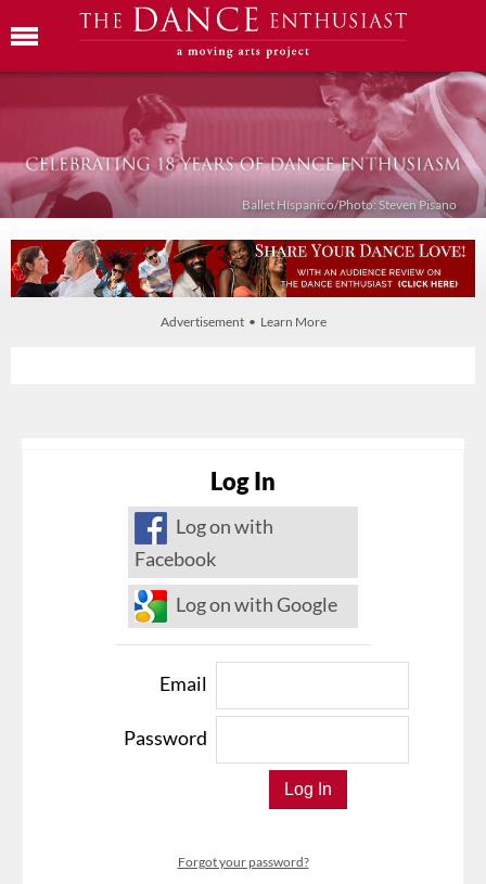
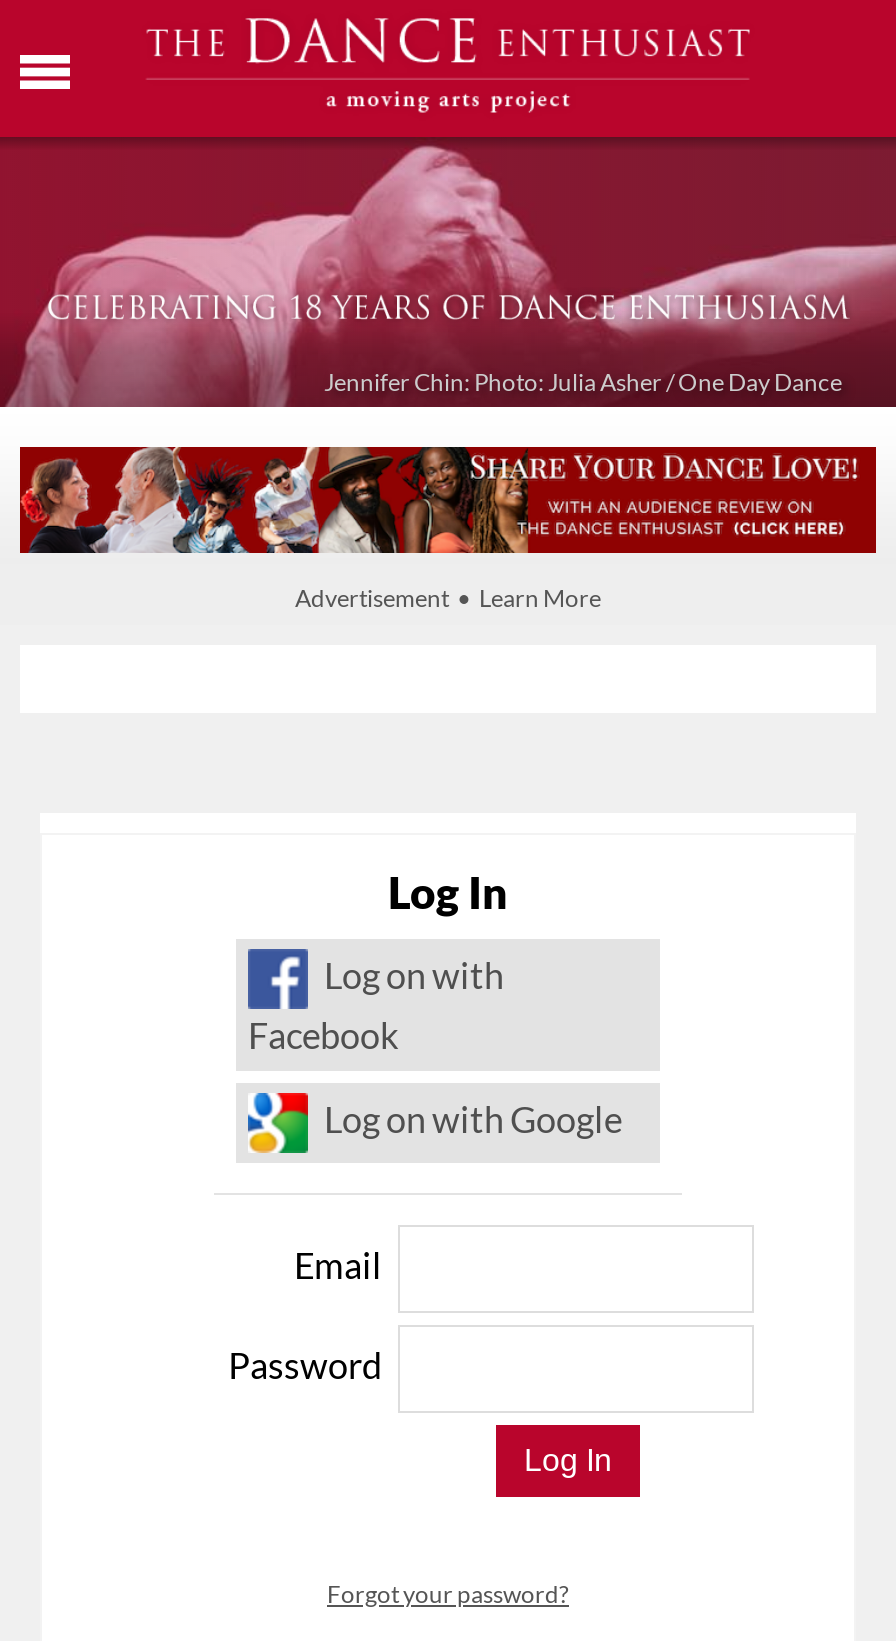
[3,71,483,218] [image] | Ballet Híspanico/Photo: Steven Pisano -> [6,137,890,407] [image] | Jennifer Chin: Photo: Julia Asher / One Day Dance

